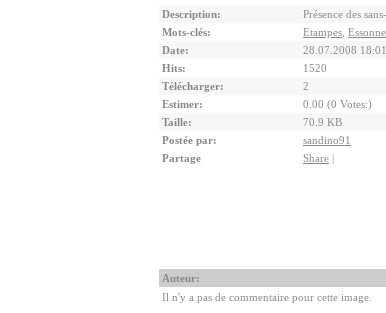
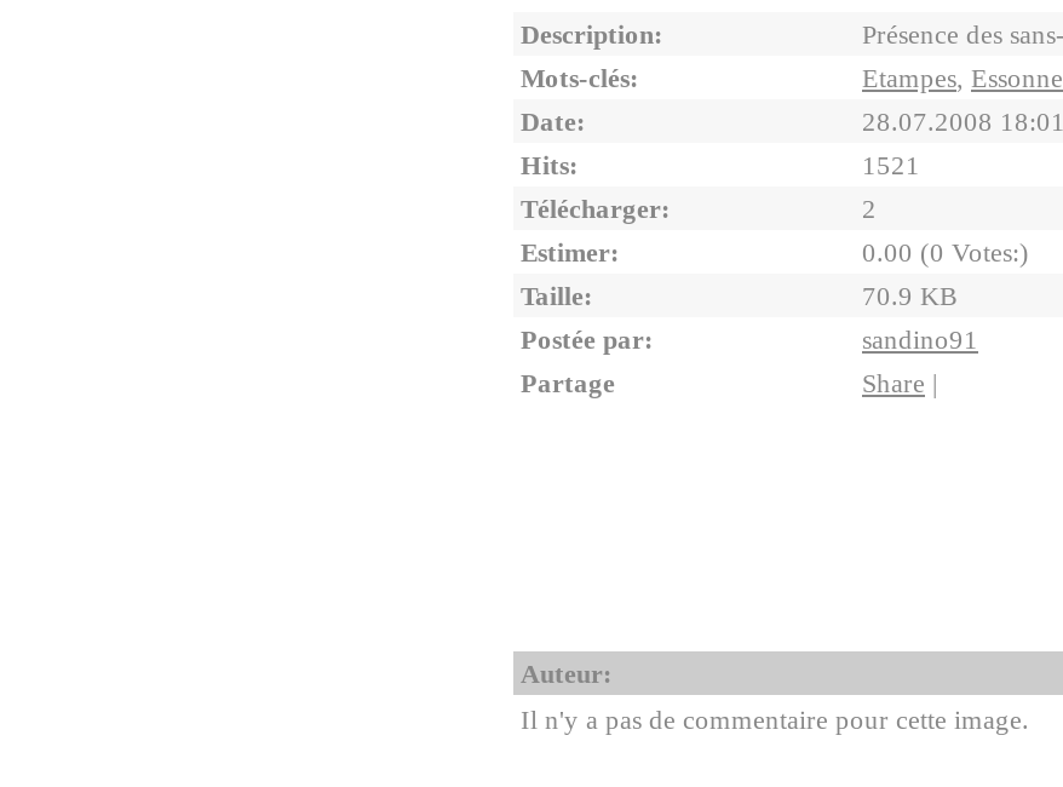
[303,62,327,74] 1520 -> [862,150,920,179] 1521

